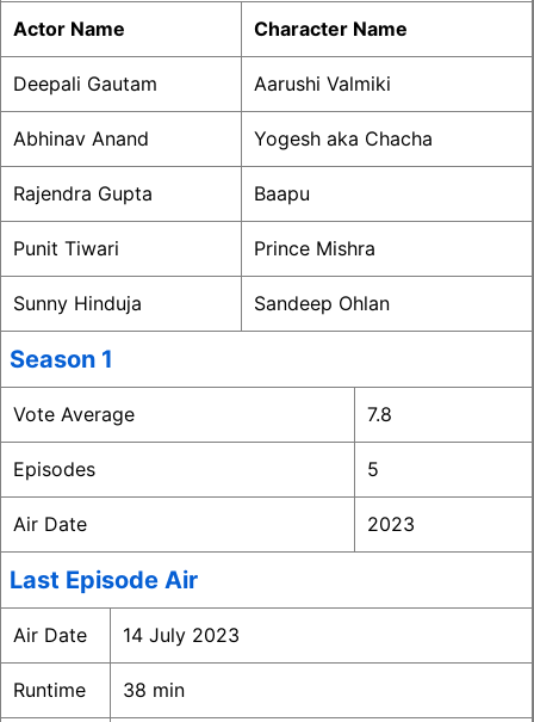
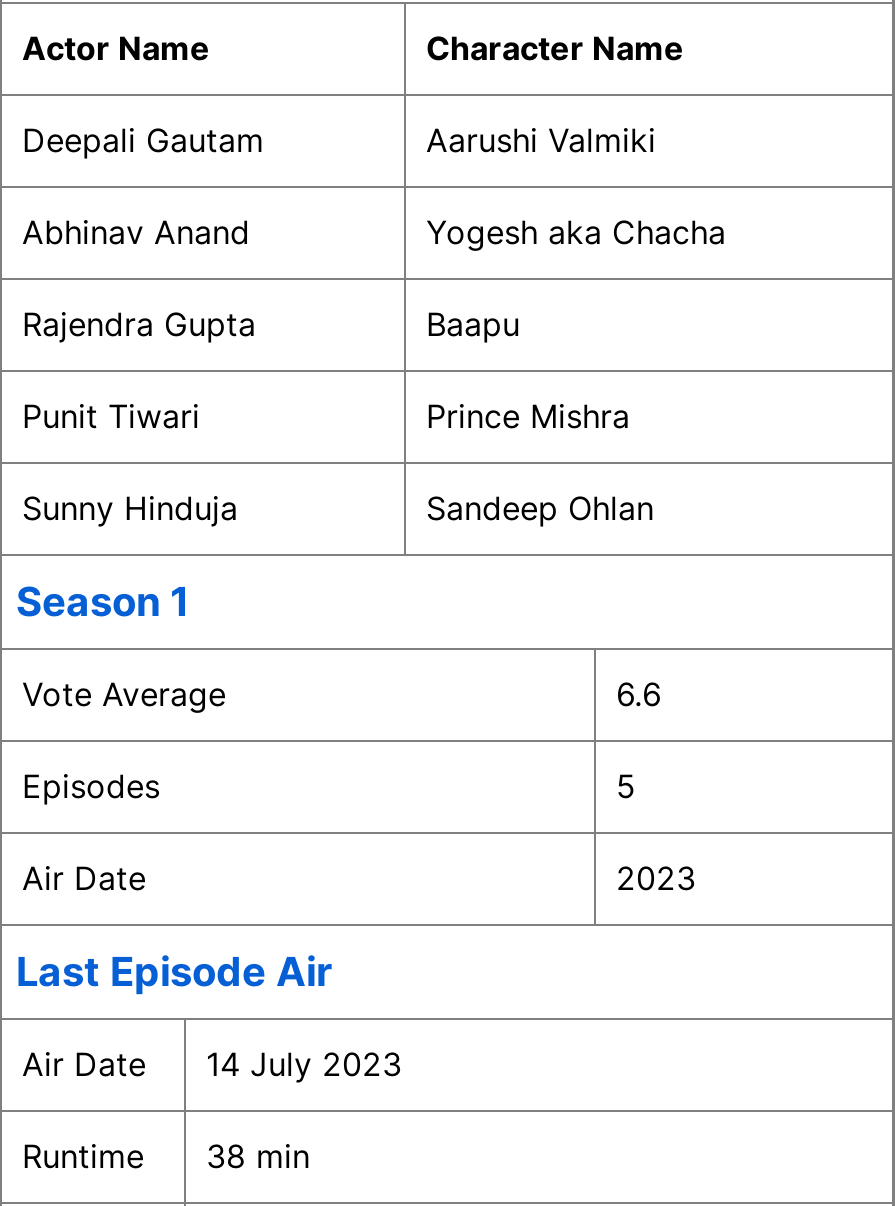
[367,403,392,426] 7.8 -> [616,675,662,715] 6.6

